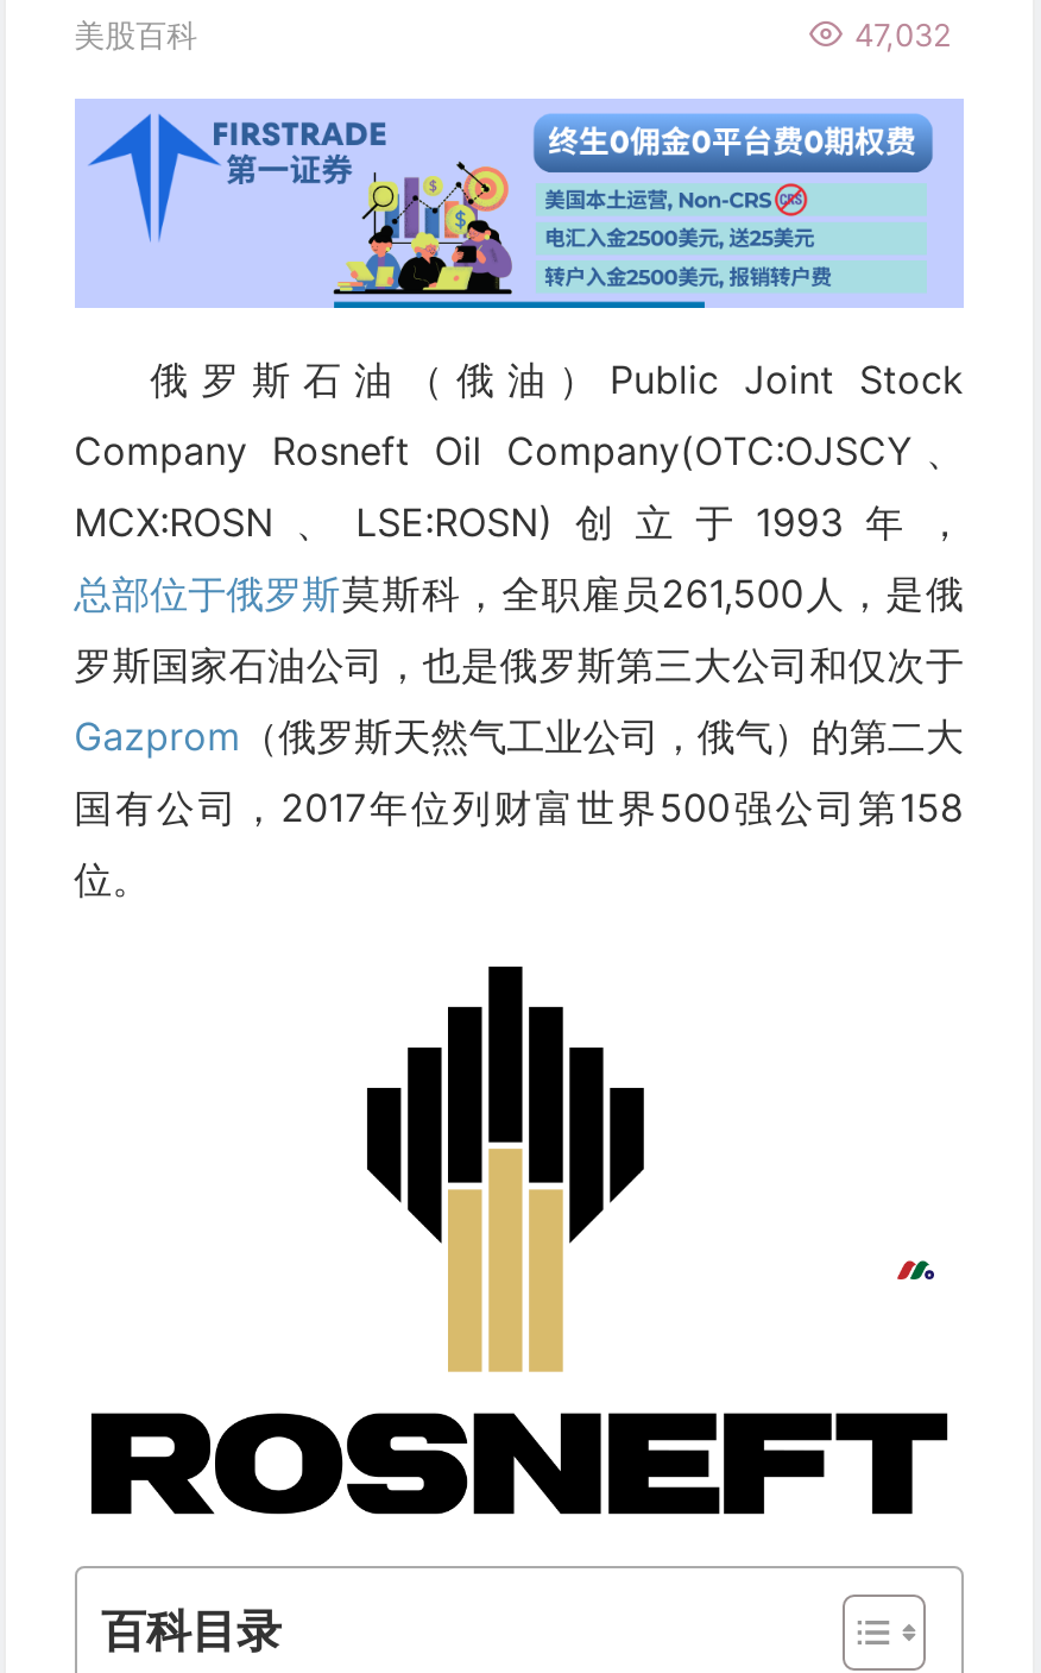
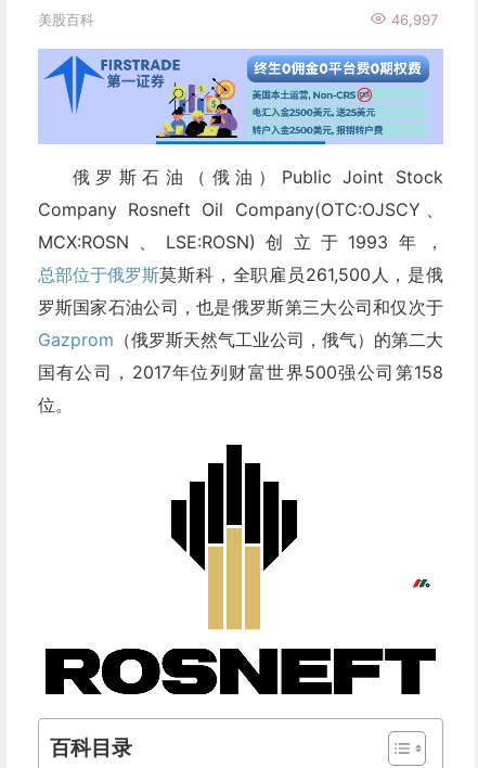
[854,16,952,54] 47,032 -> [391,11,438,29] 46,997

